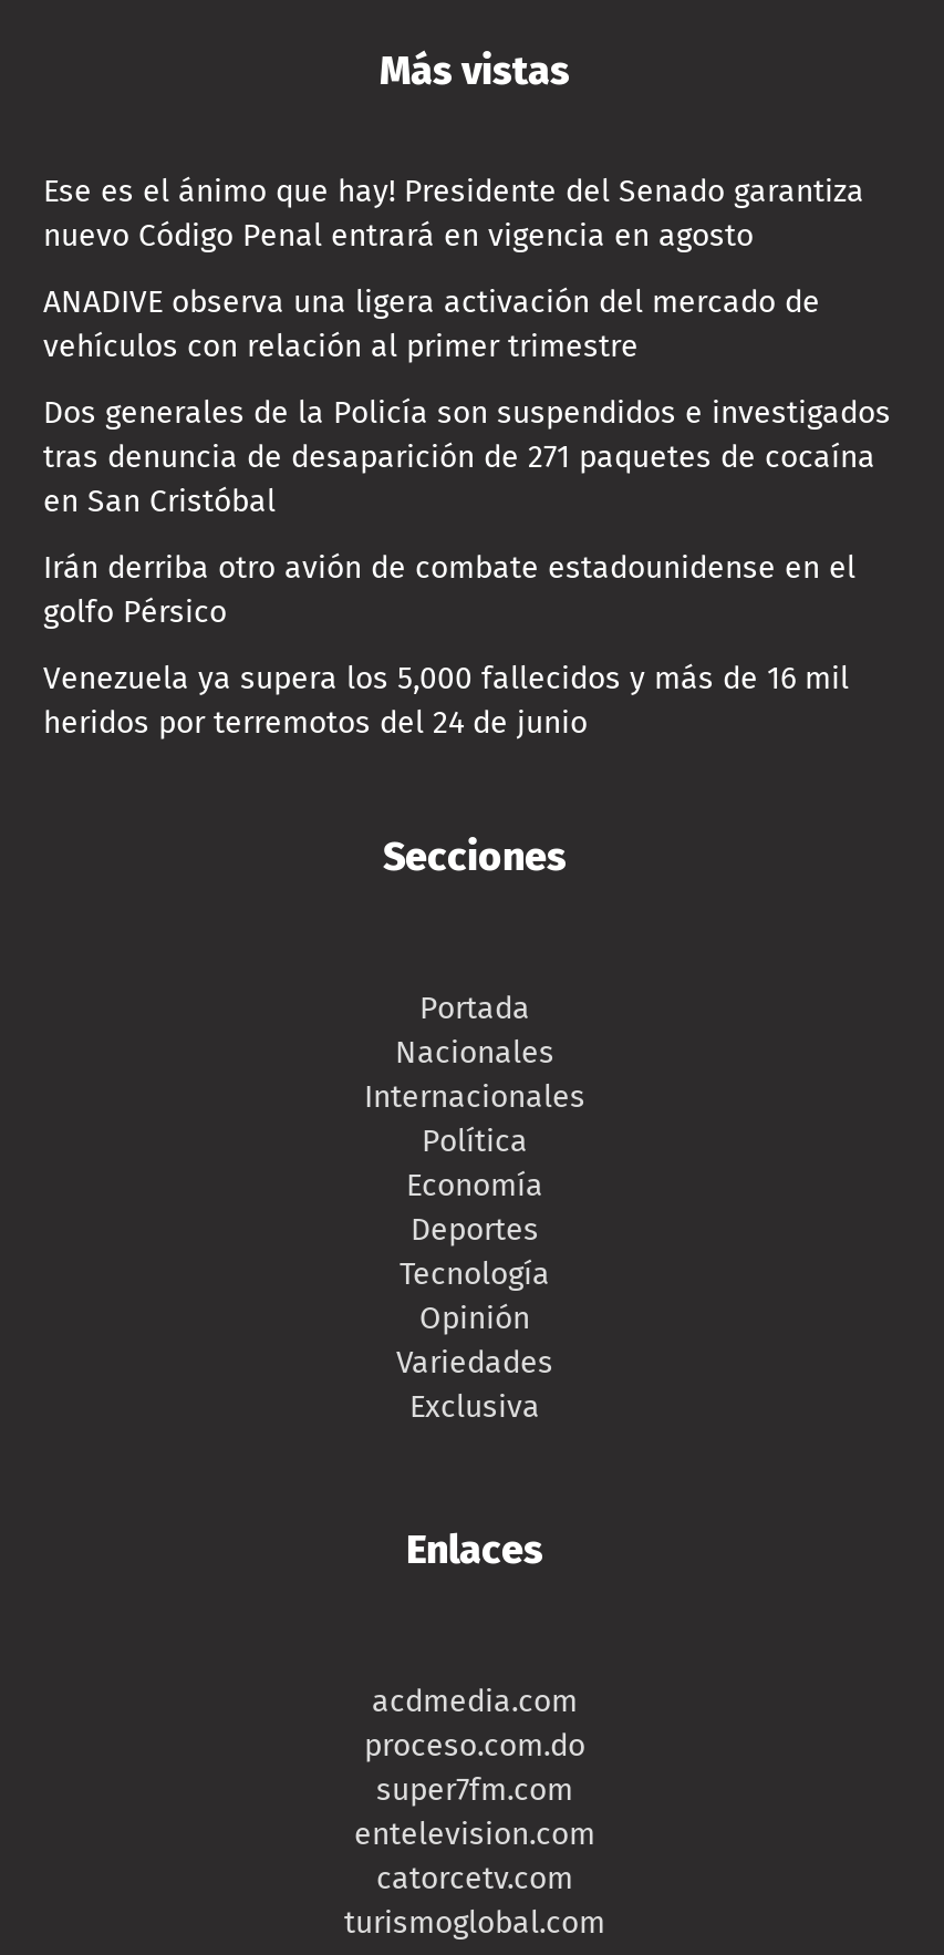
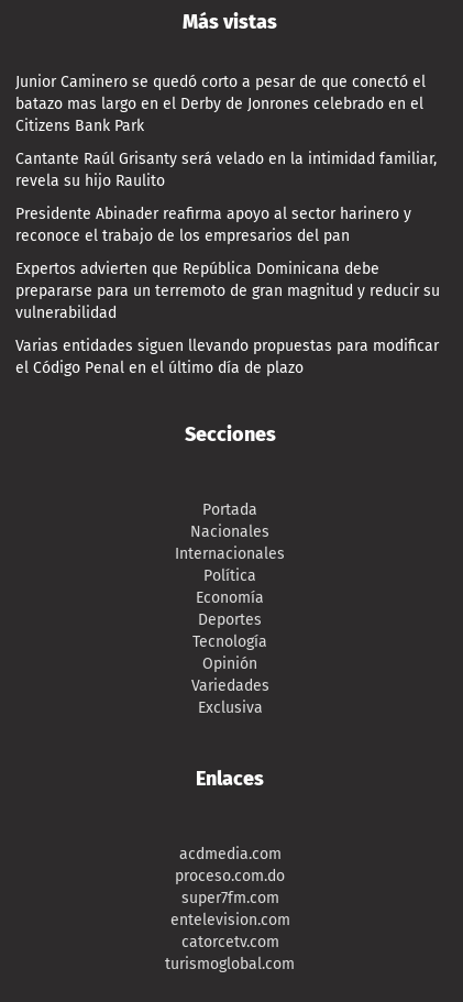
[43,172,864,254] Ese es el ánimo que hay! Presidente del Senado garantiza | nuevo Código Penal entrará en vigencia en agosto -> [15,72,426,135] Junior Caminero se quedó corto a pesar de que conectó el | batazo mas largo en el Derby de Jonrones celebrado en el | Citizens Bank Park
[43,283,820,365] ANADIVE observa una ligera activación del mercado de | vehículos con relación al primer trimestre -> [15,149,437,190] Cantante Raúl Grisanty será velado en la intimidad familiar, | revela su hijo Raulito
[43,394,891,520] Dos generales de la Policía son suspendidos e investigados | tras denuncia de desaparición de 271 paquetes de cocaína | en San Cristóbal -> [15,204,411,245] Presidente Abinader reafirma apoyo al sector harinero y | reconoce el trabajo de los empresarios del pan
[43,549,855,631] Irán derriba otro avión de combate estadounidense en el | golfo Pérsico -> [15,259,440,322] Expertos advierten que República Dominicana debe | prepararse para un terremoto de gran magnitud y reducir su | vulnerabilidad
[43,660,849,741] Venezuela ya supera los 5,000 fallecidos y más de 16 mil | heridos por terremotos del 24 de junio -> [15,336,439,377] Varias entidades siguen llevando propuestas para modificar | el Código Penal en el último día de plazo

